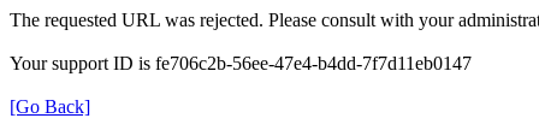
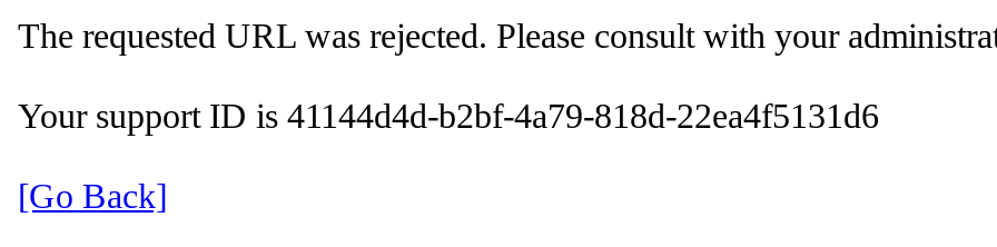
[10,53,472,73] Your support ID is fe706c2b-56ee-47e4-b4dd-7f7d11eb0147 -> [18,97,879,135] Your support ID is 41144d4d-b2bf-4a79-818d-22ea4f5131d6

